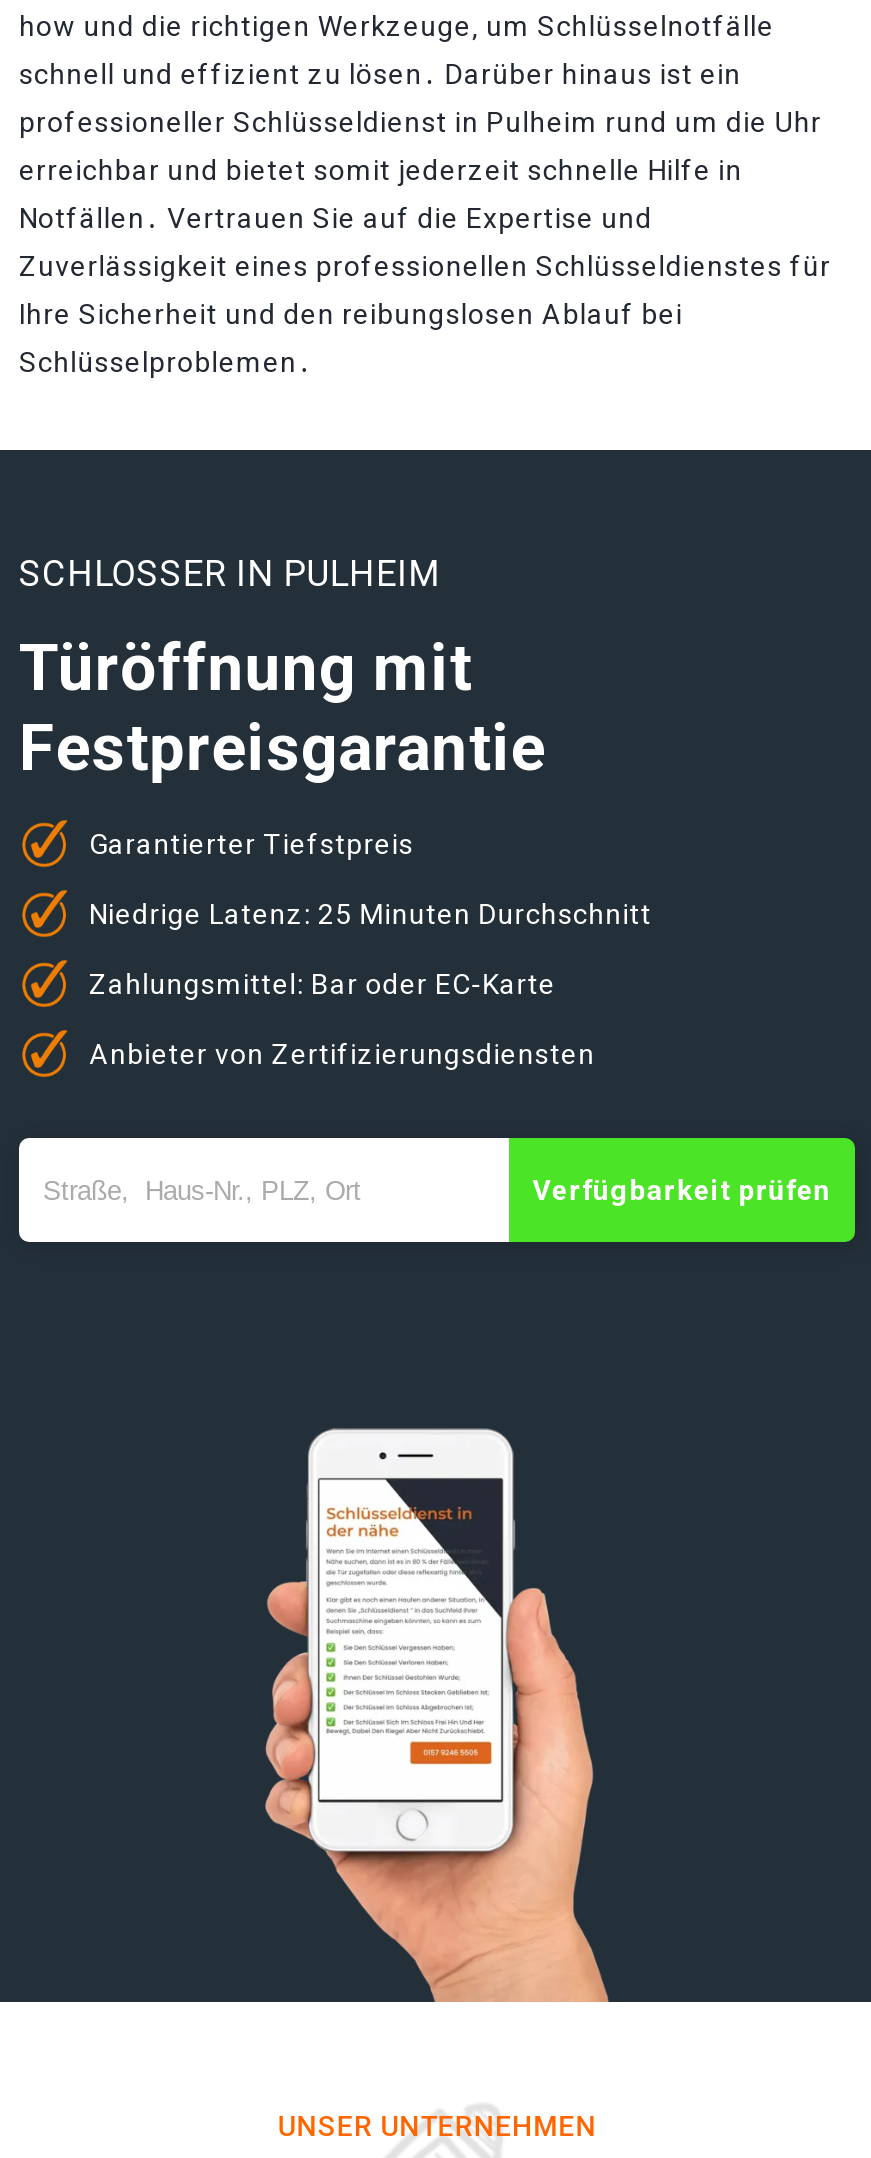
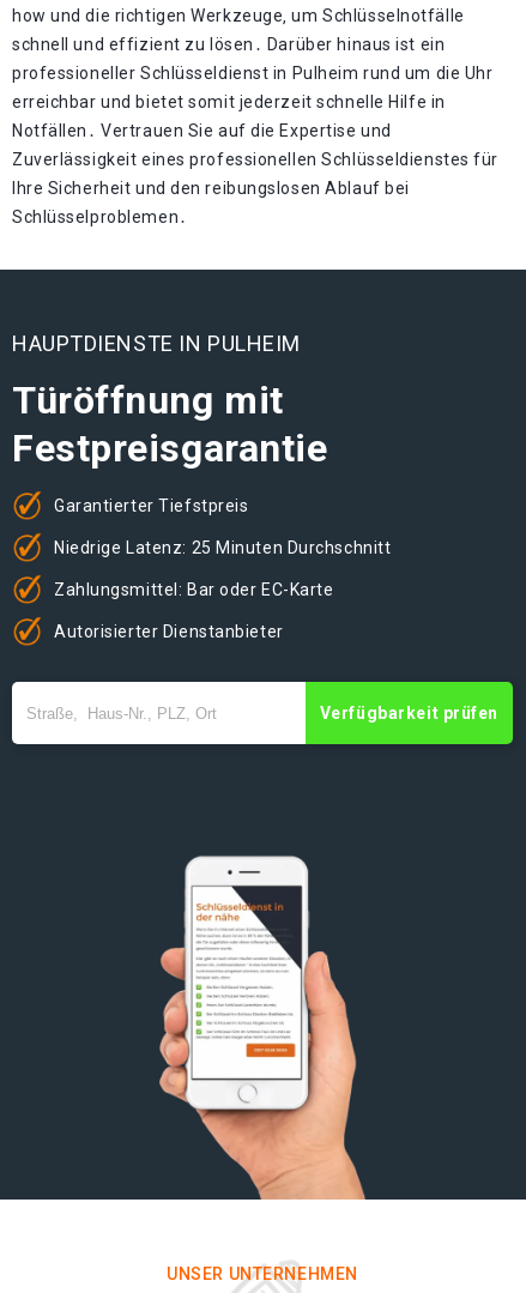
[19,552,439,594] SCHLOSSER IN PULHEIM -> [12,331,301,356] HAUPTDIENSTE IN PULHEIM
[89,1037,595,1069] Anbieter von Zertifizierungsdiensten -> [54,621,284,641] Autorisierter Dienstanbieter

